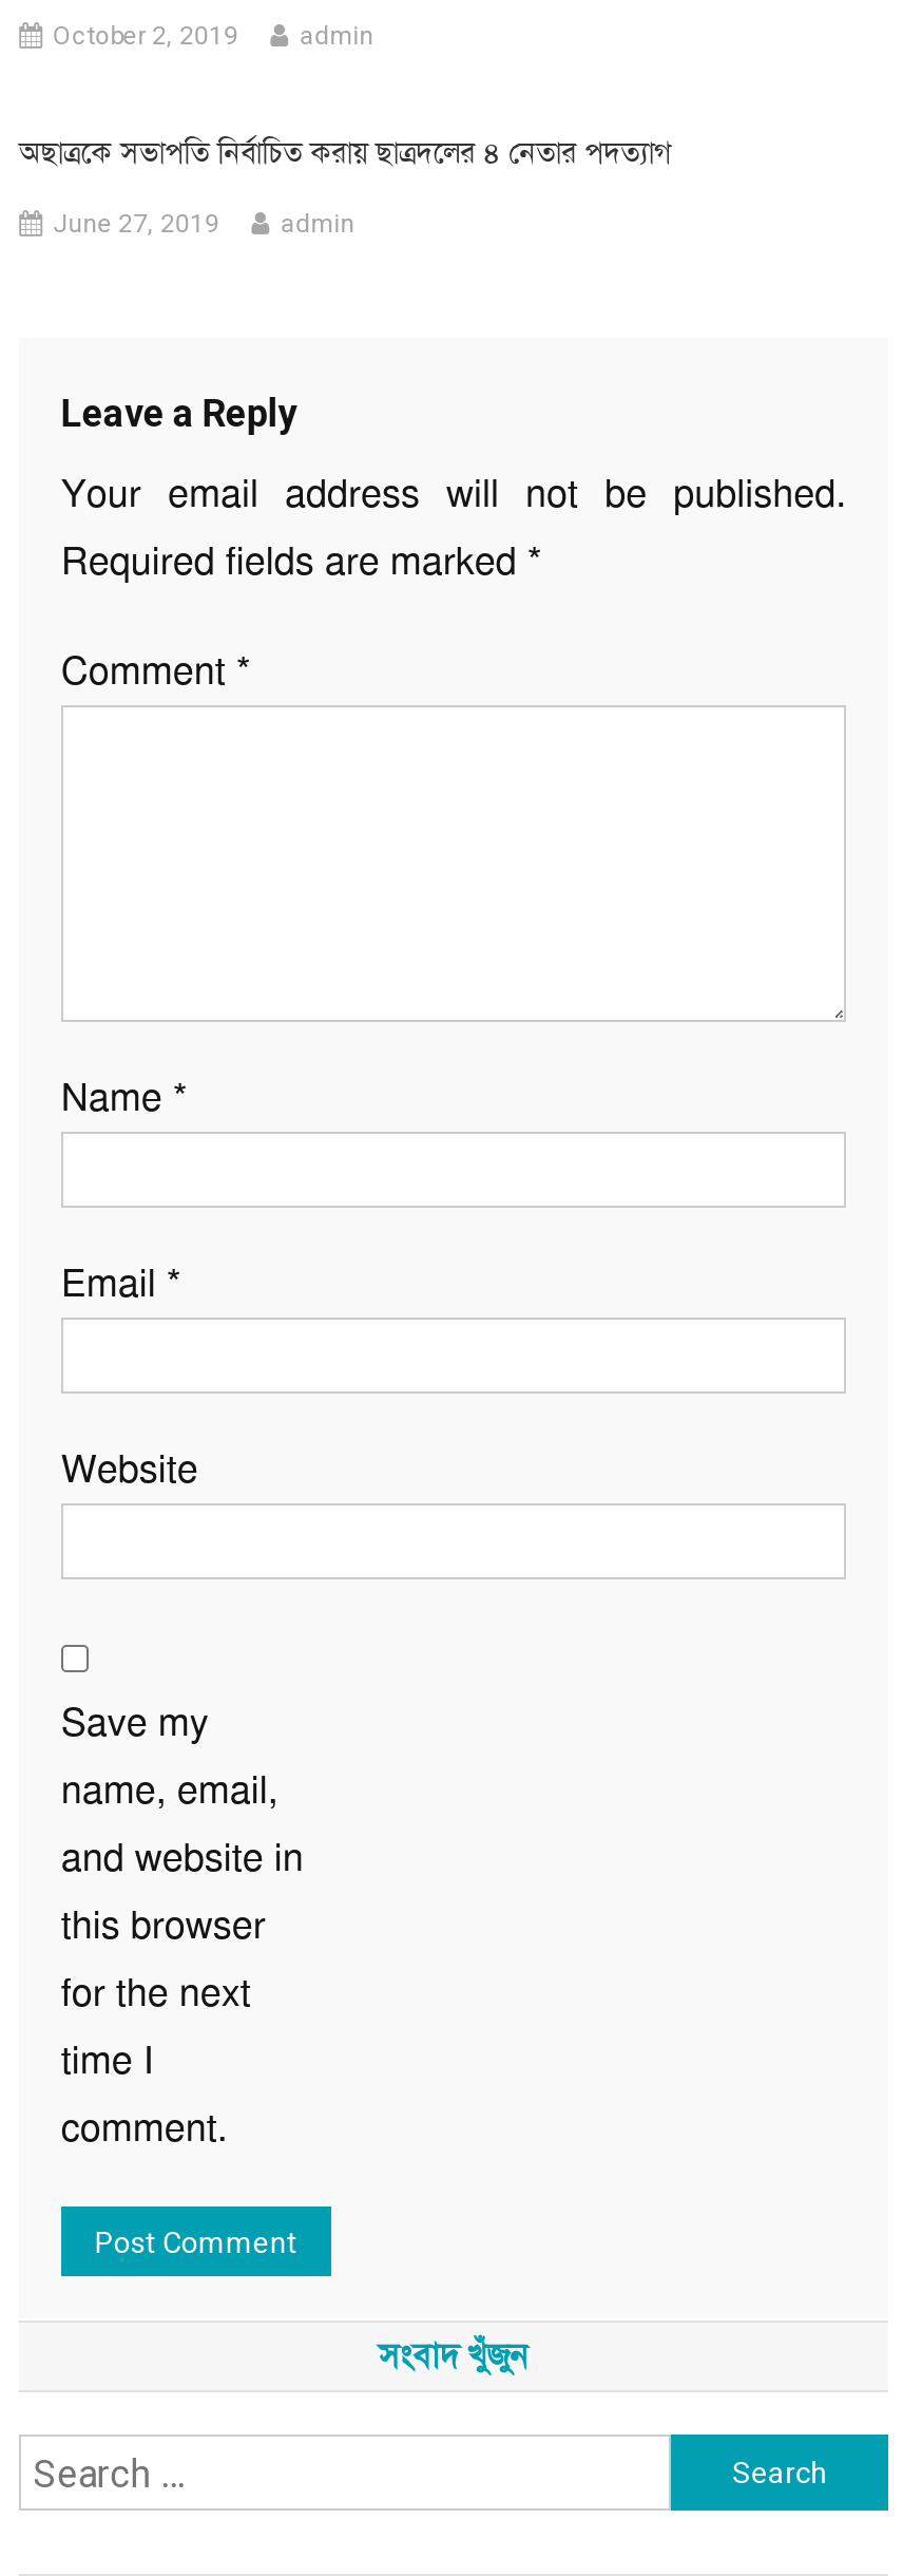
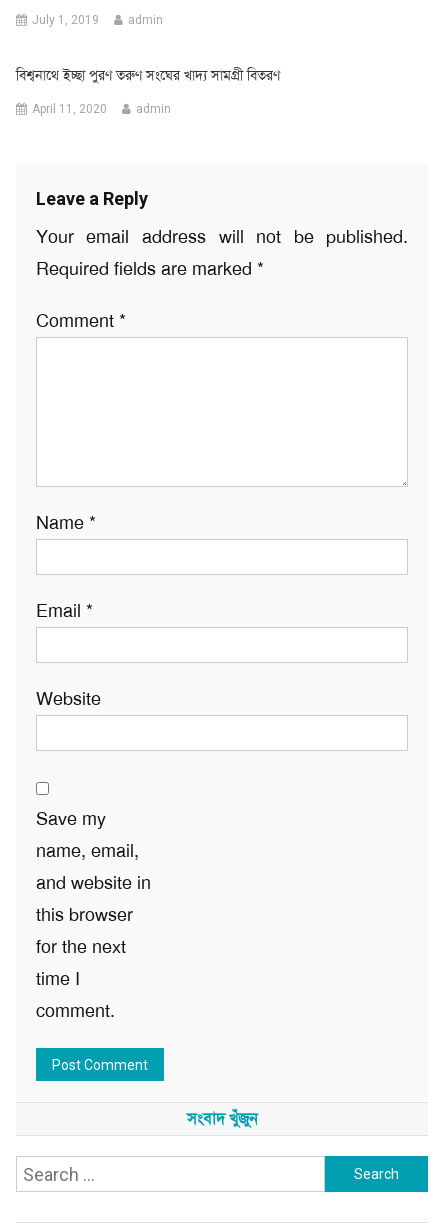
[53,22,239,51] October 2, 2019 -> [32,13,99,27] July 1, 2019
[19,134,671,172] অছাত্রকে সভাপতি নির্বাচিত করায় ছাত্রদলের ৪ নেতার পদত্যাগ -> [16,66,280,84] বিশ্বনাথে ইচ্ছা পুরণ তরুণ সংঘের খাদ্য সামগ্রী বিতরণ
[53,210,220,239] June 27, 2019 -> [32,102,107,116] April 11, 2020

